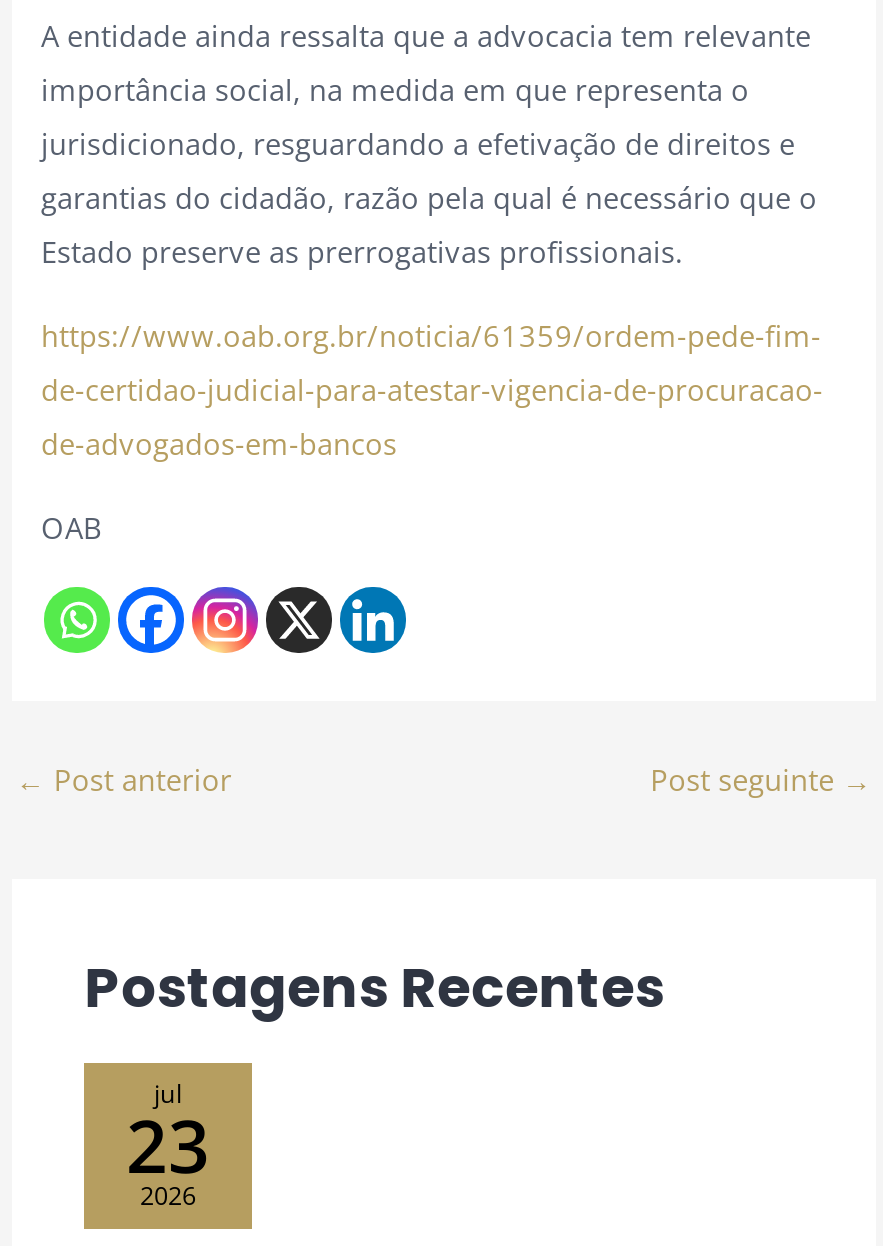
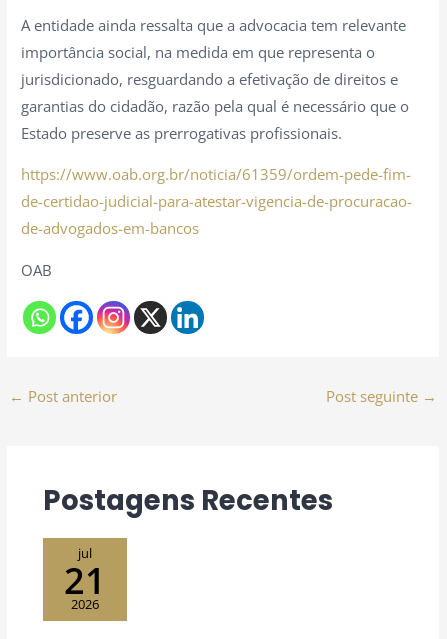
[126,1096,210,1196] 23 -> [64,555,106,605] 21

